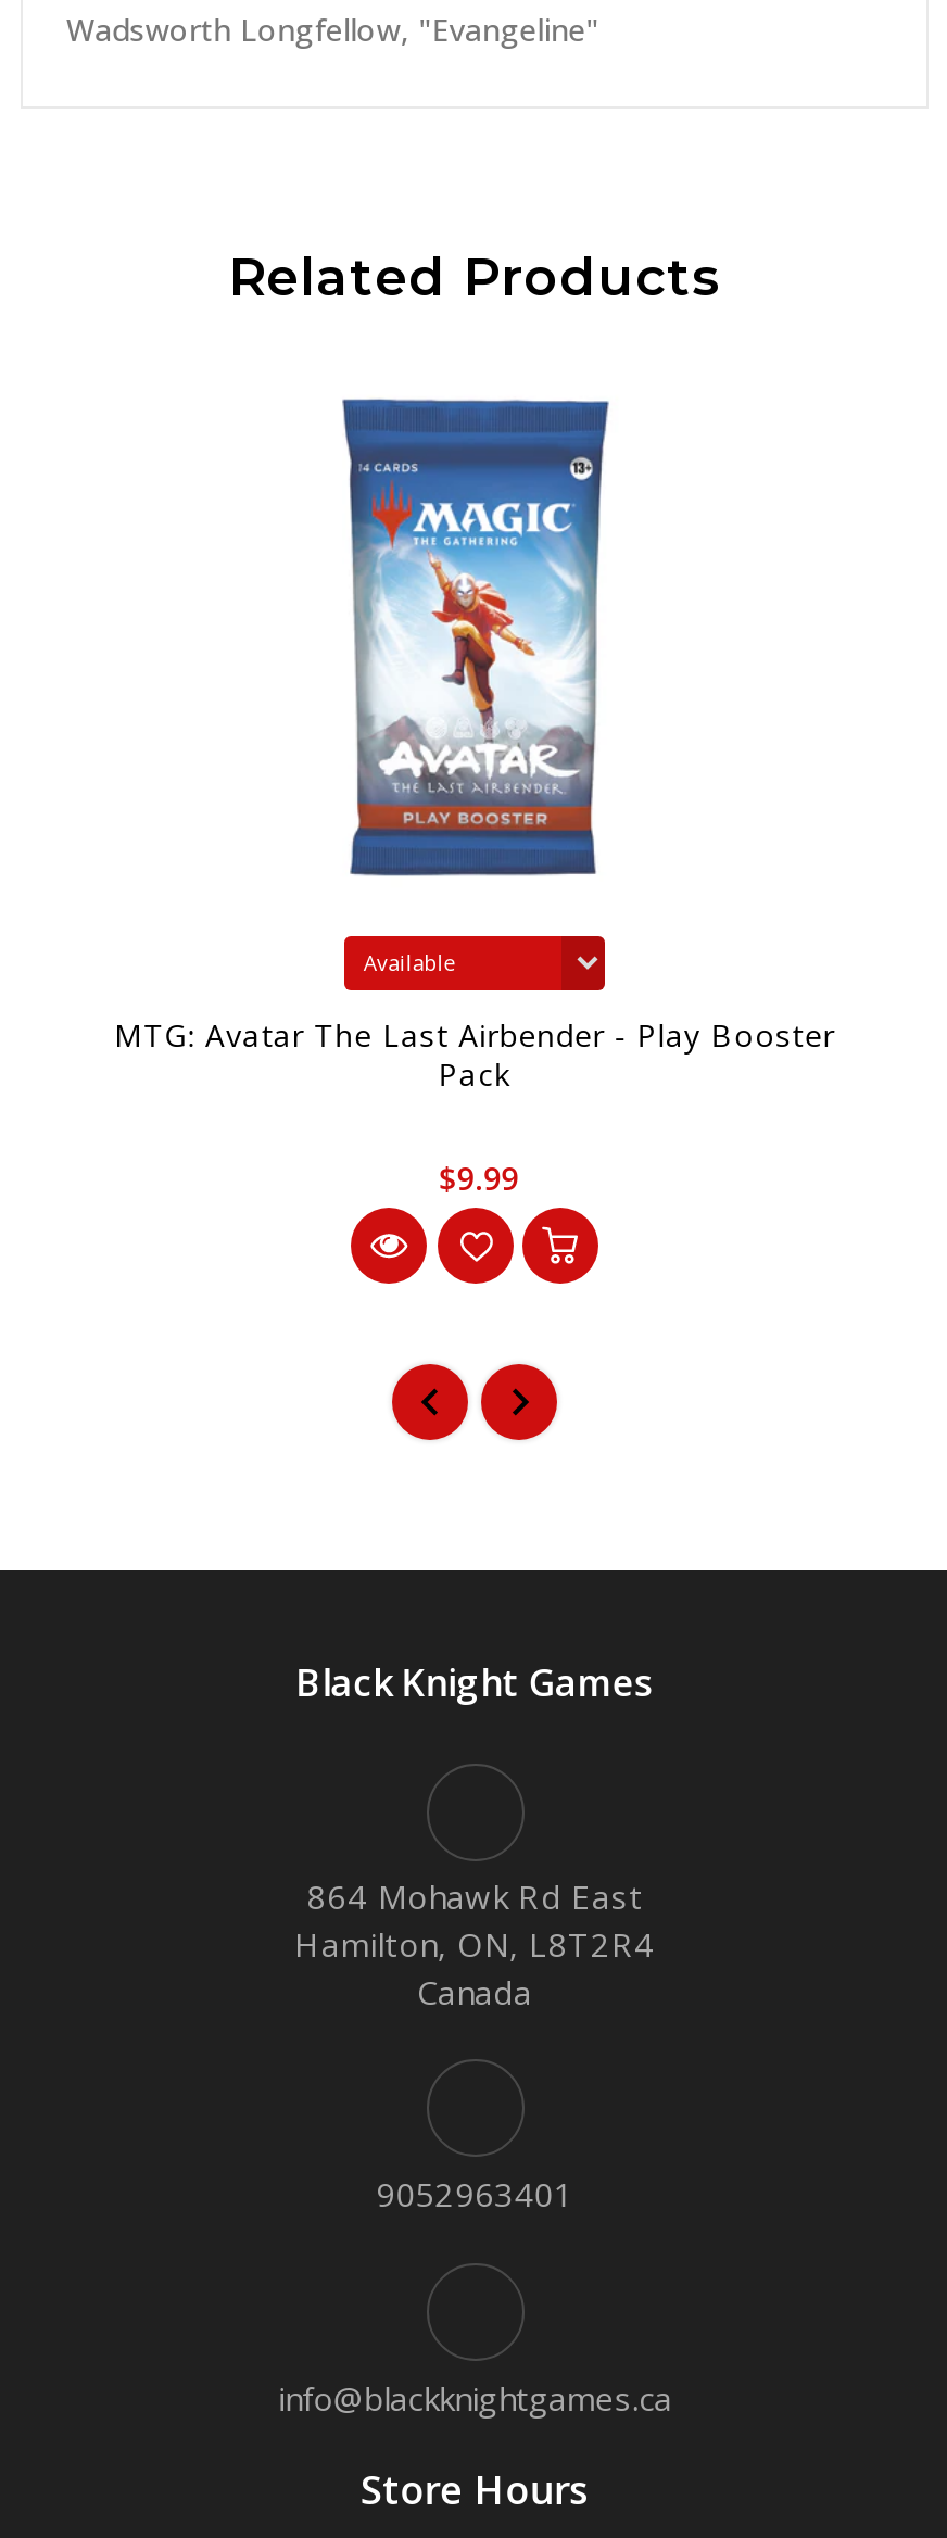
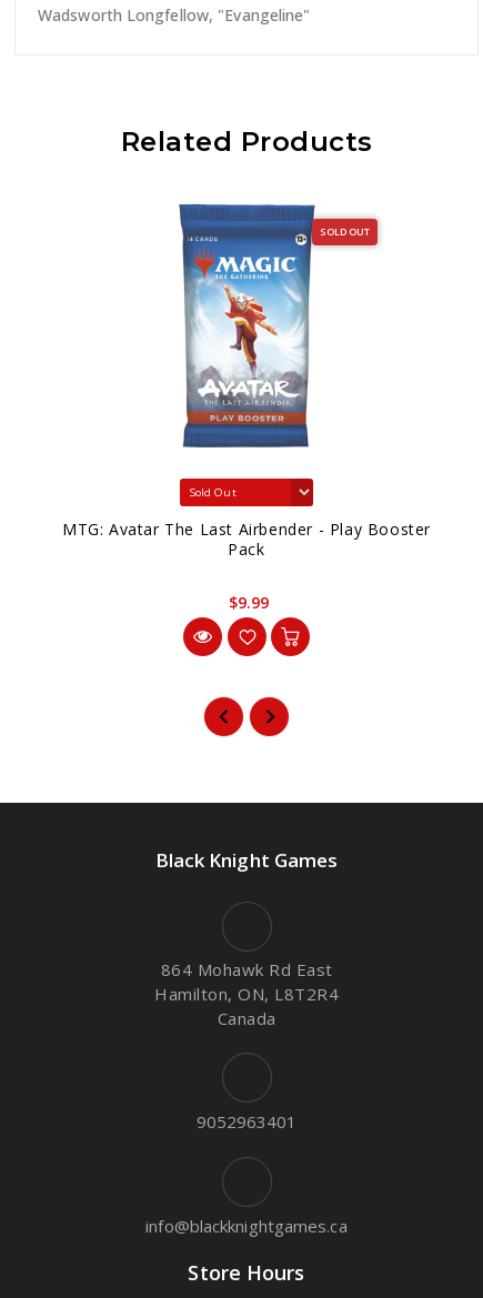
none -> [319,224,370,238] SOLD OUT

